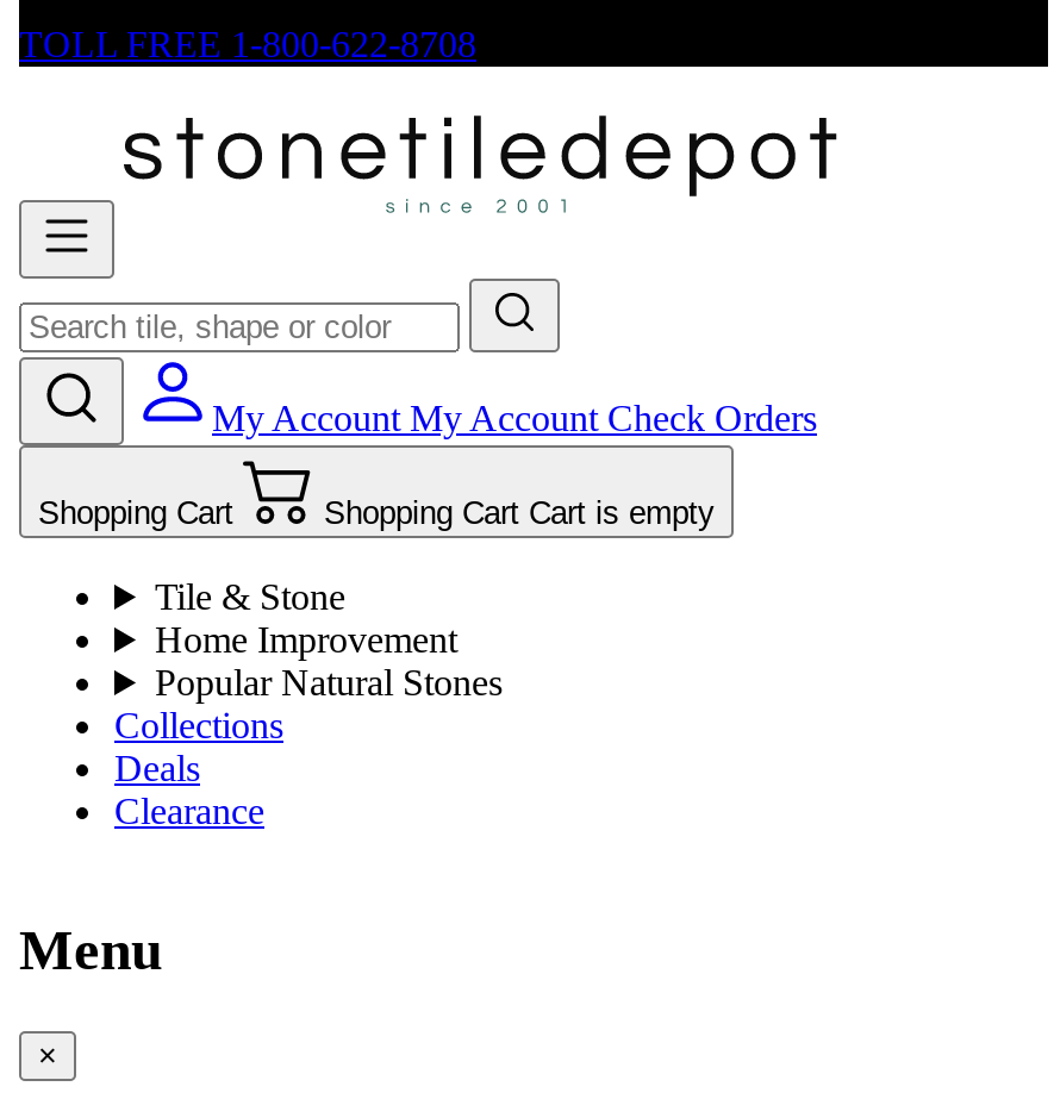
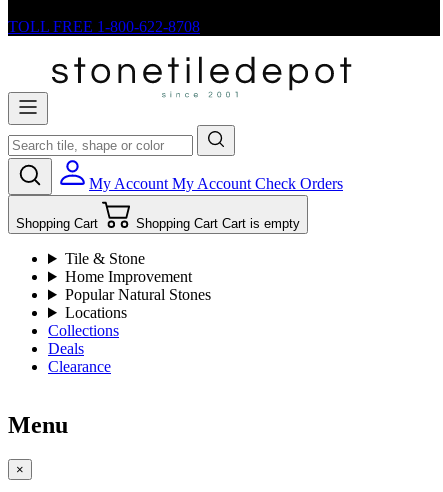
none -> [65,304,127,321] Locations

